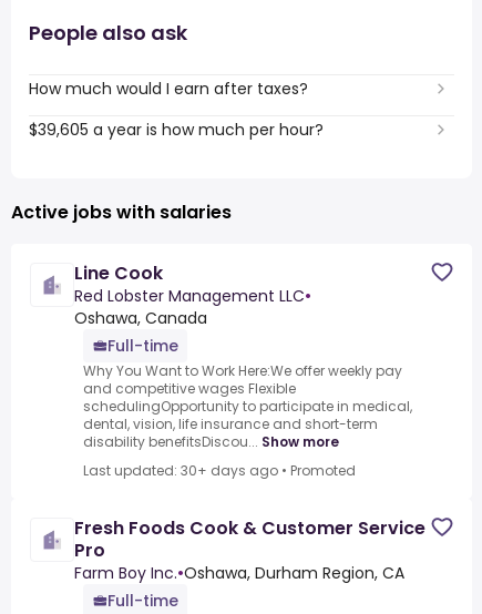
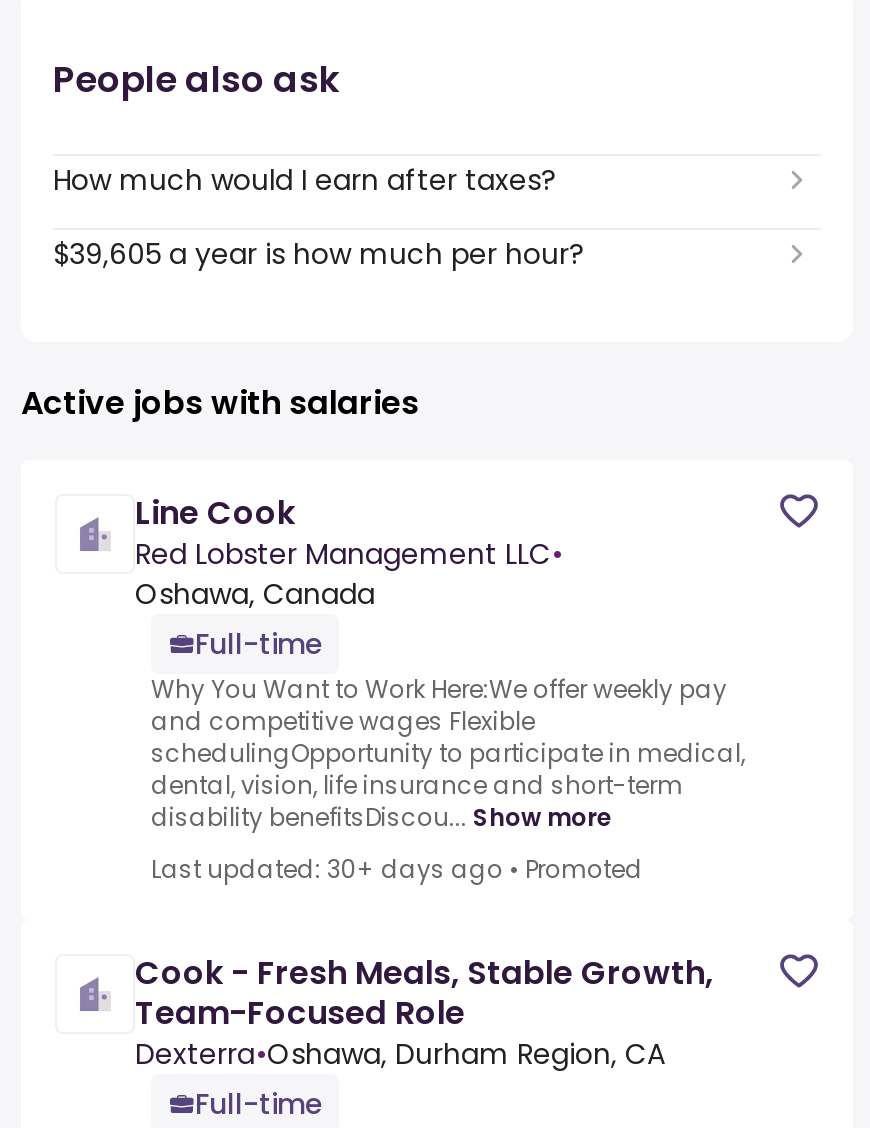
[74,515,425,584] Fresh Foods Cook & Customer Service | Pro | Farm Boy Inc.•Oshawa, Durham Region, CA -> [135,950,713,1074] Cook - Fresh Meals, Stable Growth, | Team-Focused Role | Dexterra•Oshawa, Durham Region, CA

